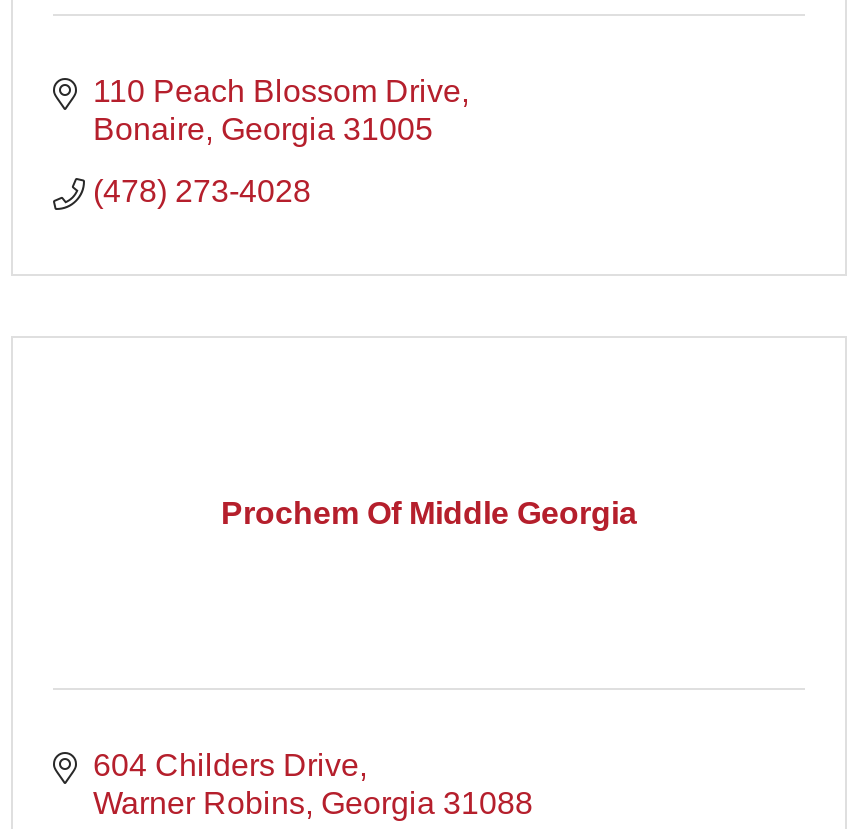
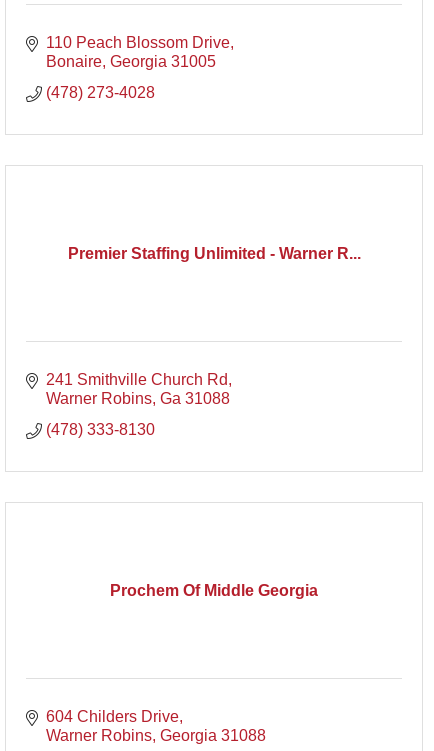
none -> [46,370,230,437] 241 Smithville Church Rd | Warner Robins Ga 31088 | (478) 333-8130
none -> [67,244,360,261] Premier Staffing Unlimited - Warner R...

